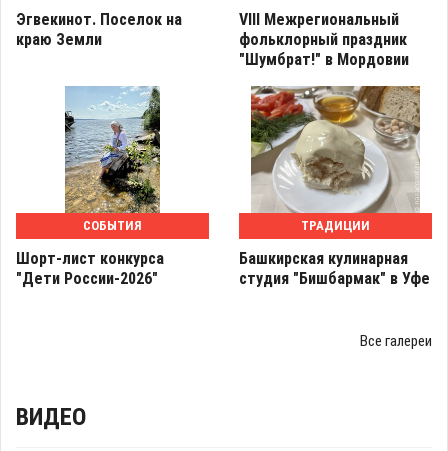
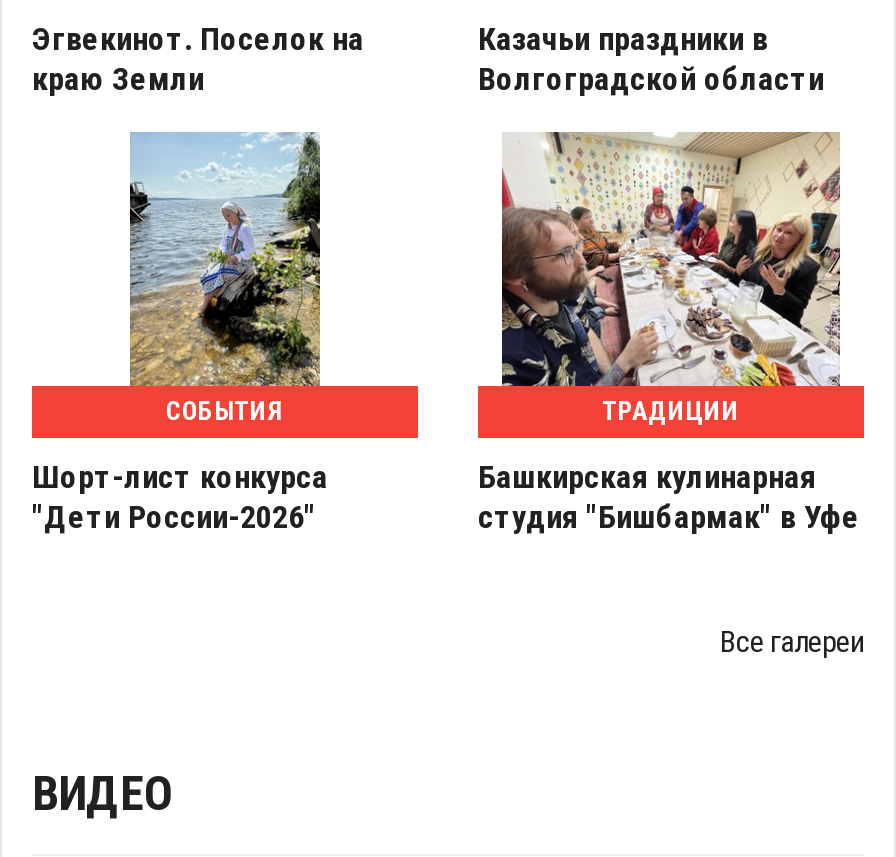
[239,9,409,68] VIII Межрегиональный | фольклорный праздник | "Шумбрат!" в Мордовии -> [478,19,824,97] Казачьи праздники в | Волгоградской области
[250,85,420,214] [image] -> [500,152,840,388] [image]

